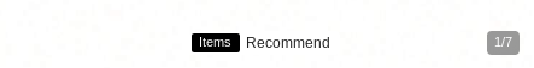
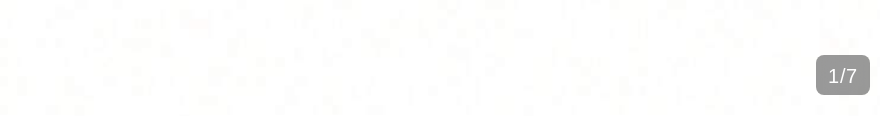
[198,34,330,51] Items | Recommend -> none

